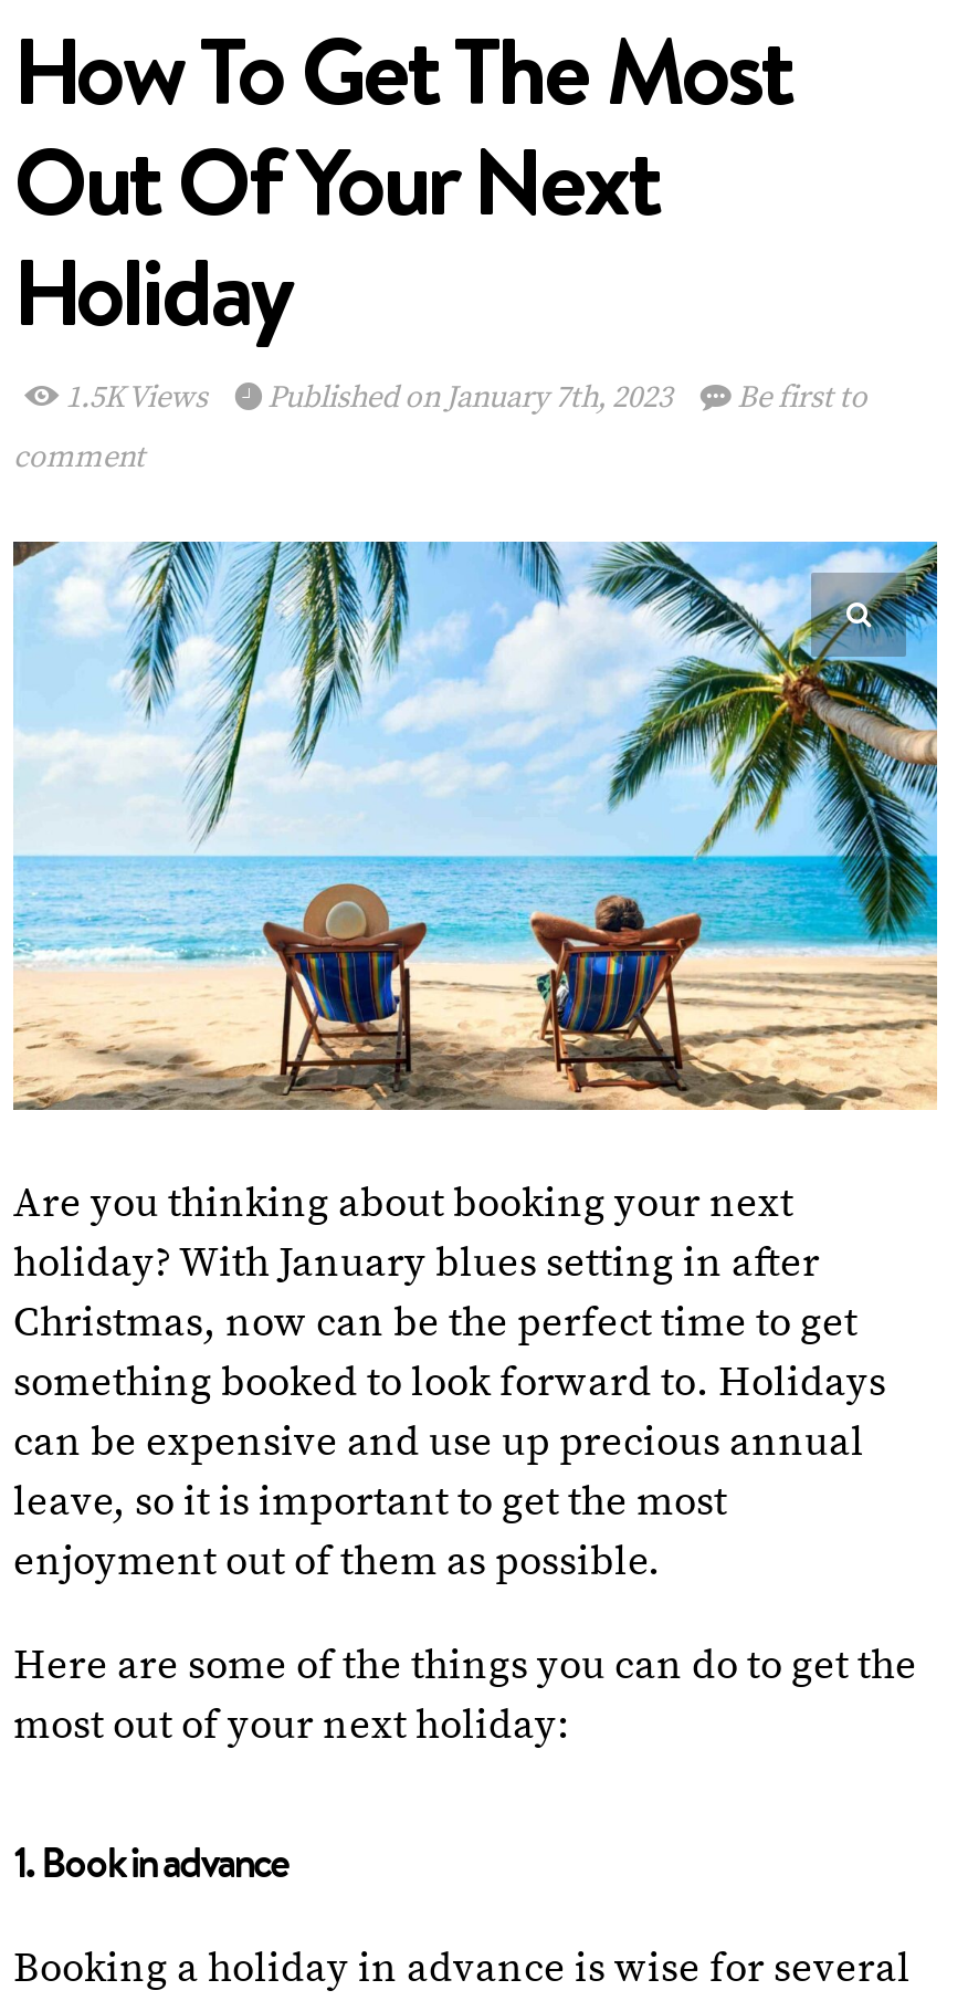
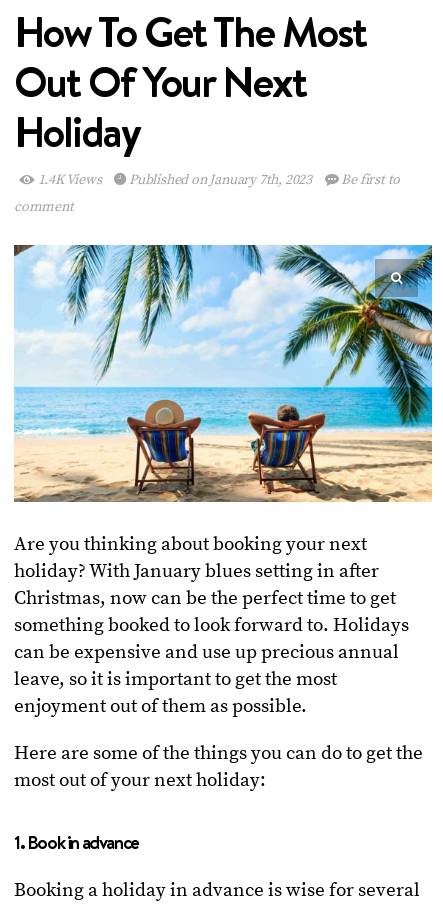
[59,379,867,418] 1.5K Views Published on January 7th, 2023 Be first to -> [35,171,400,189] 1.4K Views Published on January 7th, 2023 Be first to

